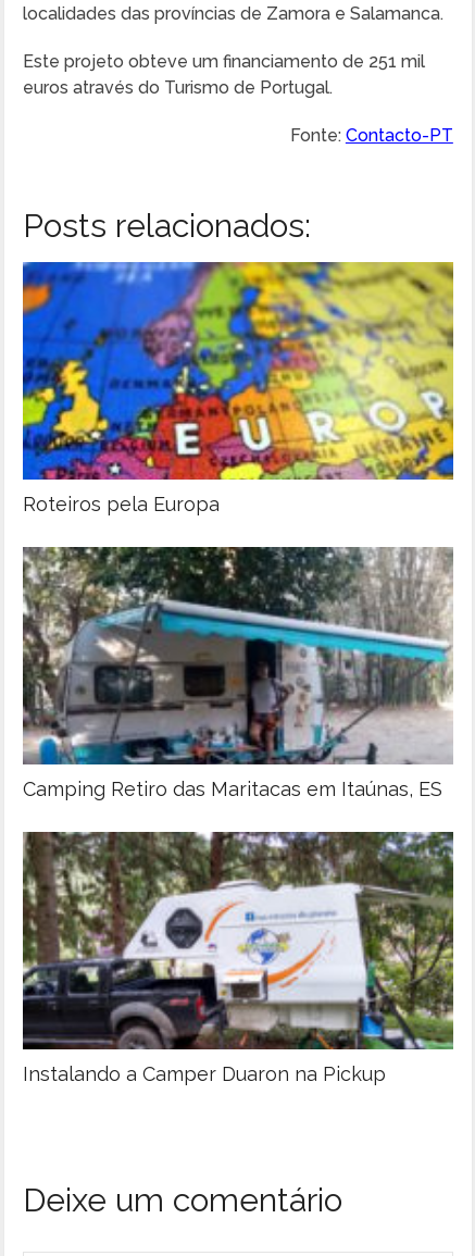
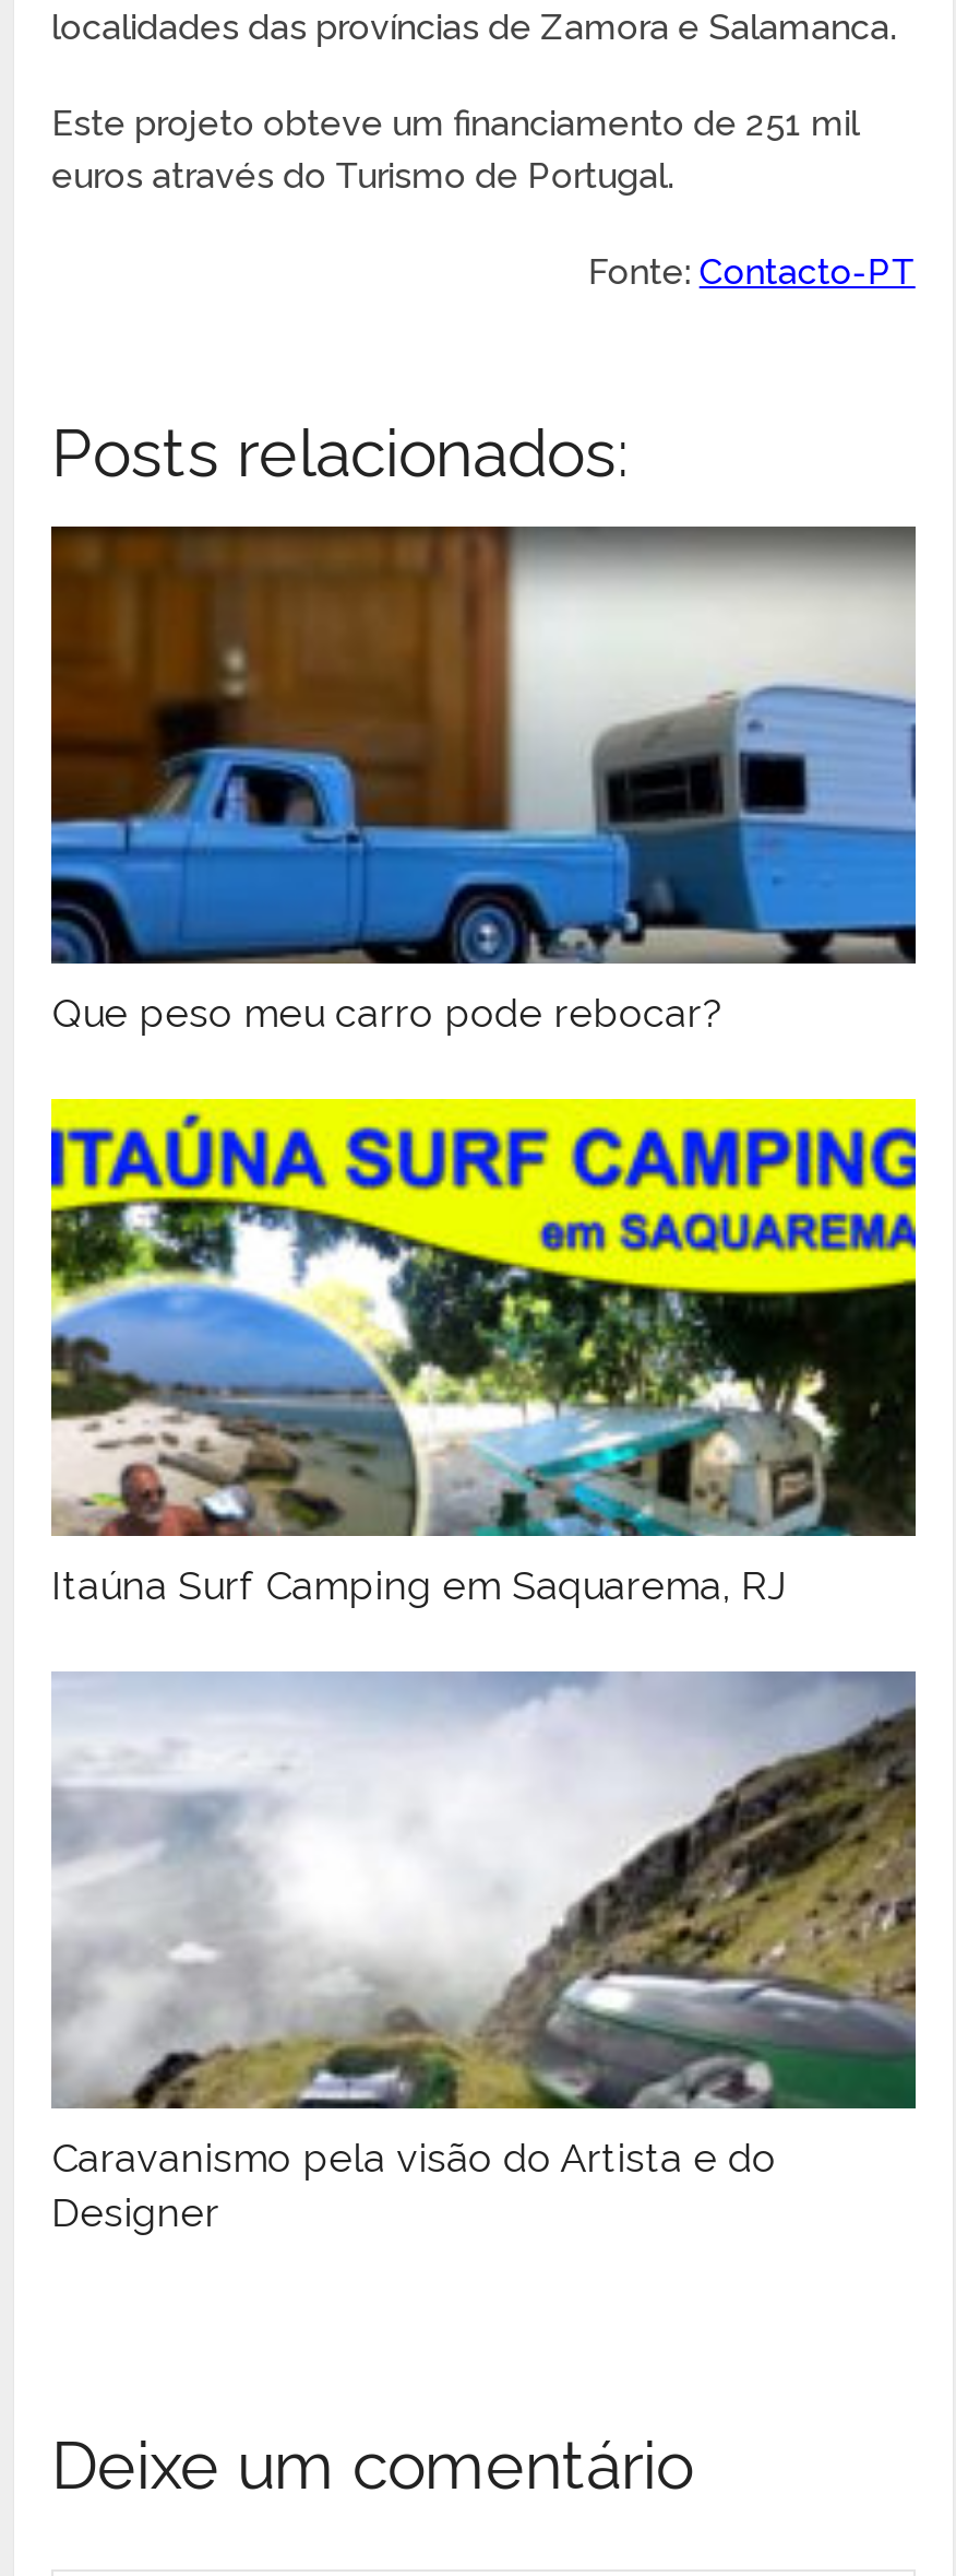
[22,261,454,516] [image] | Roteiros pela Europa -> [49,524,918,1037] [image] | Que peso meu carro pode rebocar?
[22,546,454,801] [image] | Camping Retiro das Maritacas em Itaúnas, ES -> [49,1097,918,1609] [image] | Itaúna Surf Camping em Saquarema, RJ
[22,831,453,1086] [image] | Instalando a Camper Duaron na Pickup -> [51,1680,916,2236] [image] | Caravanismo pela visão do Artista e do | Designer

